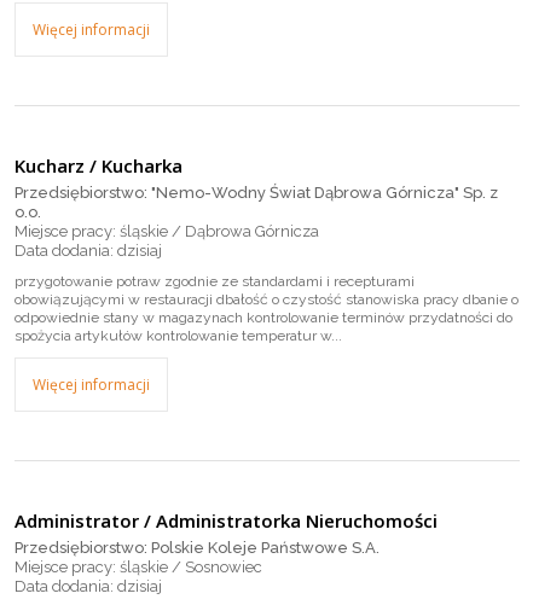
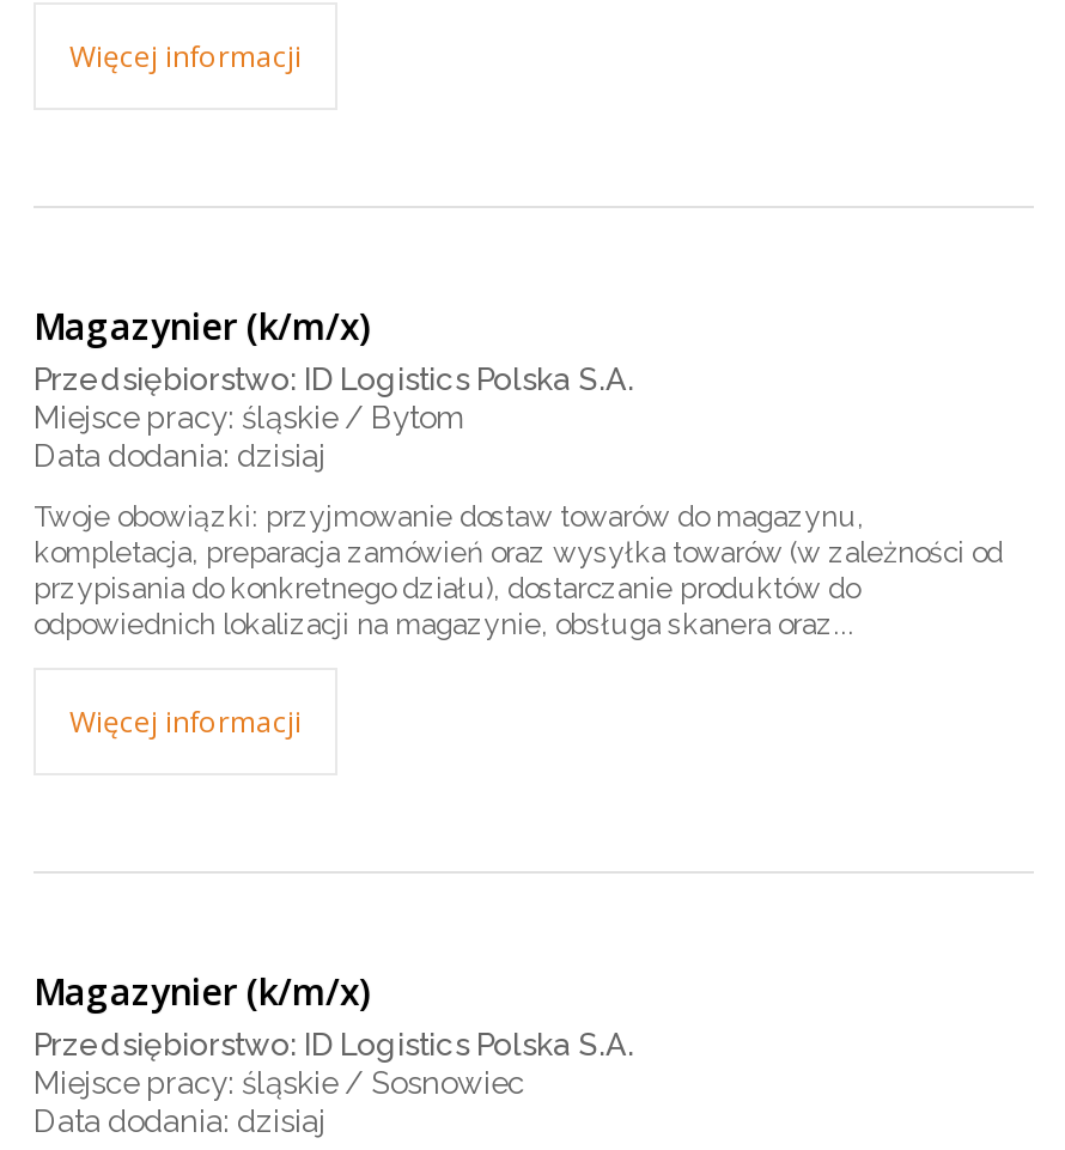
[15,153,498,240] Kucharz / Kucharka | Przedsiębiorstwo: "Nemo-Wodny Świat Dąbrowa Górnicza" Sp. z | o.o. | Miejsce pracy: śląskie / Dąbrowa Górnicza -> [34,302,634,436] Magazynier (k/m/x) | Przedsiębiorstwo: ID Logistics Polska S.A. | Miejsce pracy: śląskie / Bytom
[15,273,518,344] przygotowanie potraw zgodnie ze standardami i recepturami | obowiązującymi w restauracji dbałość o czystość stanowiska pracy dbanie o | odpowiednie stany w magazynach kontrolowanie terminów przydatności do | spożycia artykułów kontrolowanie temperatur w... -> [34,500,1003,641] Twoje obowiązki: przyjmowanie dostaw towarów do magazynu, | kompletacja, preparacja zamówień oraz wysyłka towarów (w zależności od | przypisania do konkretnego działu), dostarczanie produktów do | odpowiednich lokalizacji na magazynie, obsługa skanera oraz...
[15,508,438,557] Administrator / Administratorka Nieruchomości | Przedsiębiorstwo: Polskie Koleje Państwowe S.A. -> [34,967,634,1063] Magazynier (k/m/x) | Przedsiębiorstwo: ID Logistics Polska S.A.

